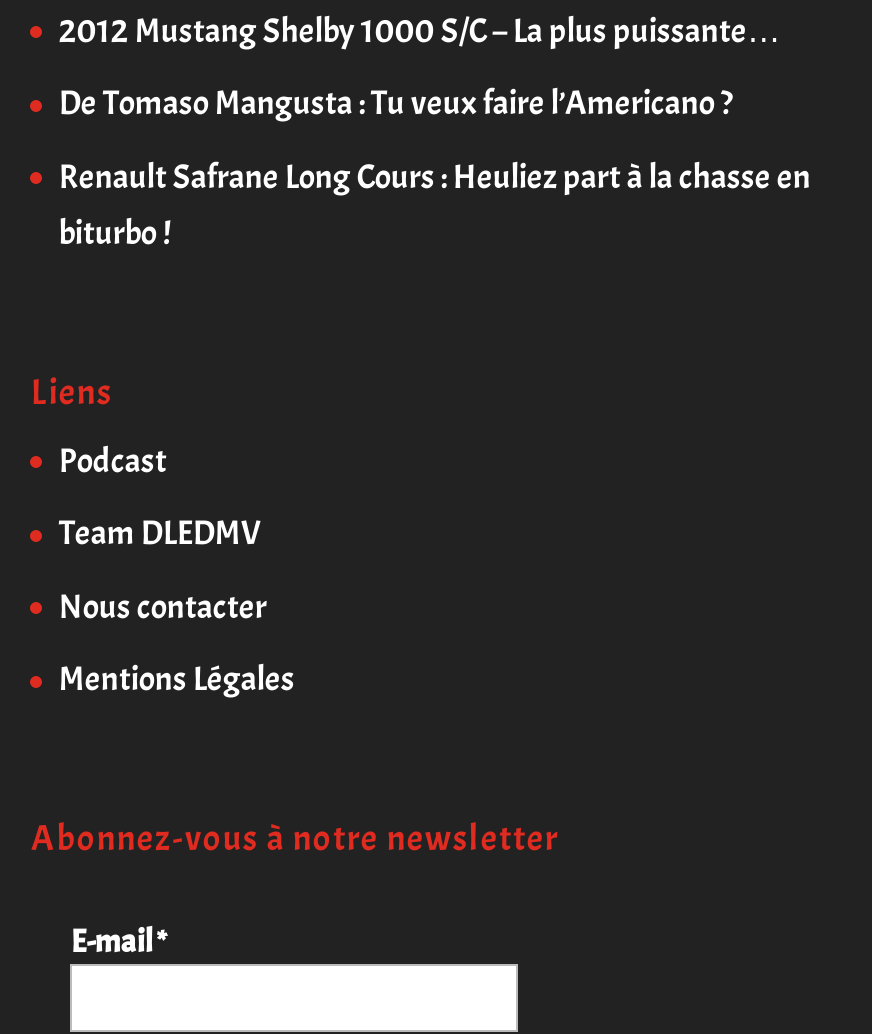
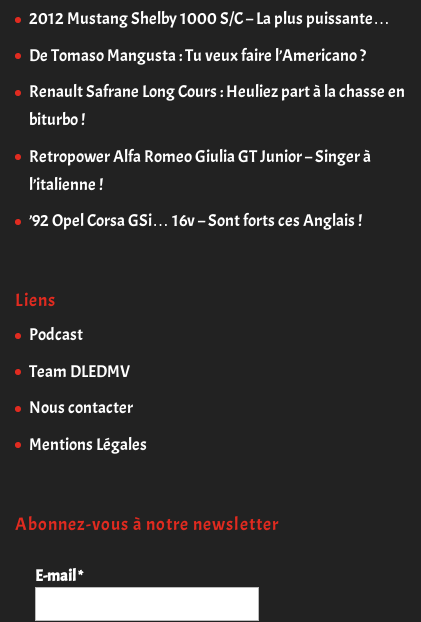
none -> [29,146,371,231] Retropower Alfa Romeo Giulia GT Junior – Singer à | l’italienne ! | ’92 Opel Corsa GSi… 16v – Sont forts ces Anglais !

